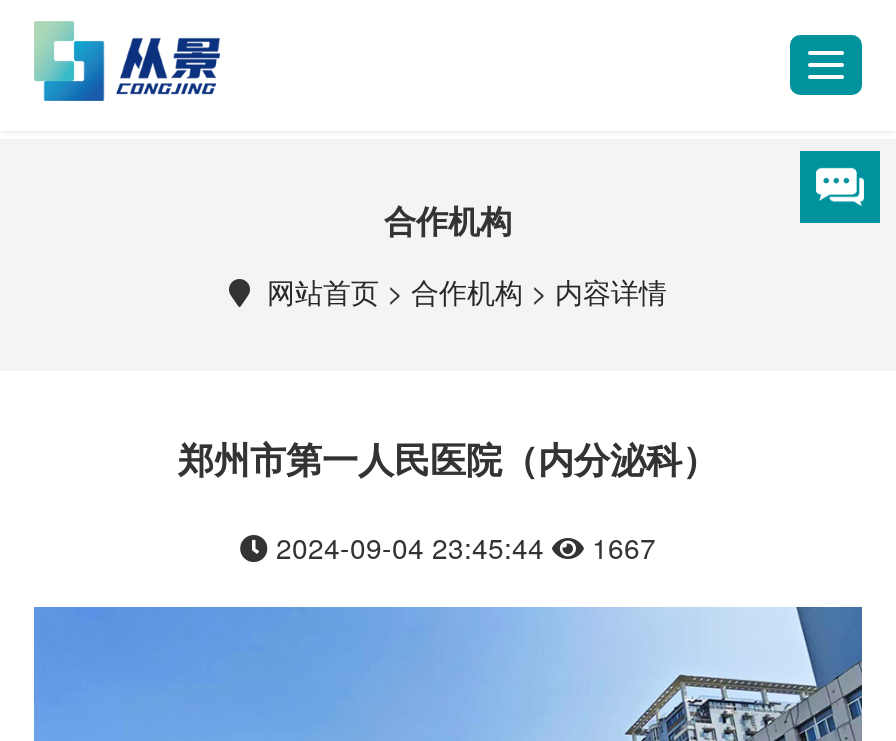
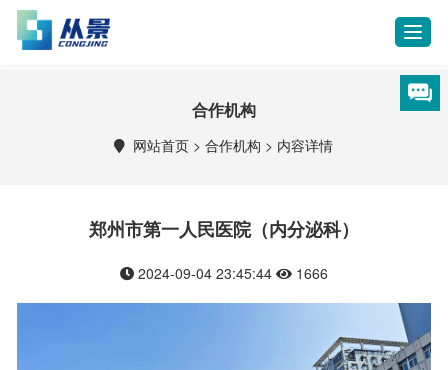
[276,527,656,567] 2024-09-04 23:45:44 1667 -> [138,263,328,283] 2024-09-04 23:45:44 1666

